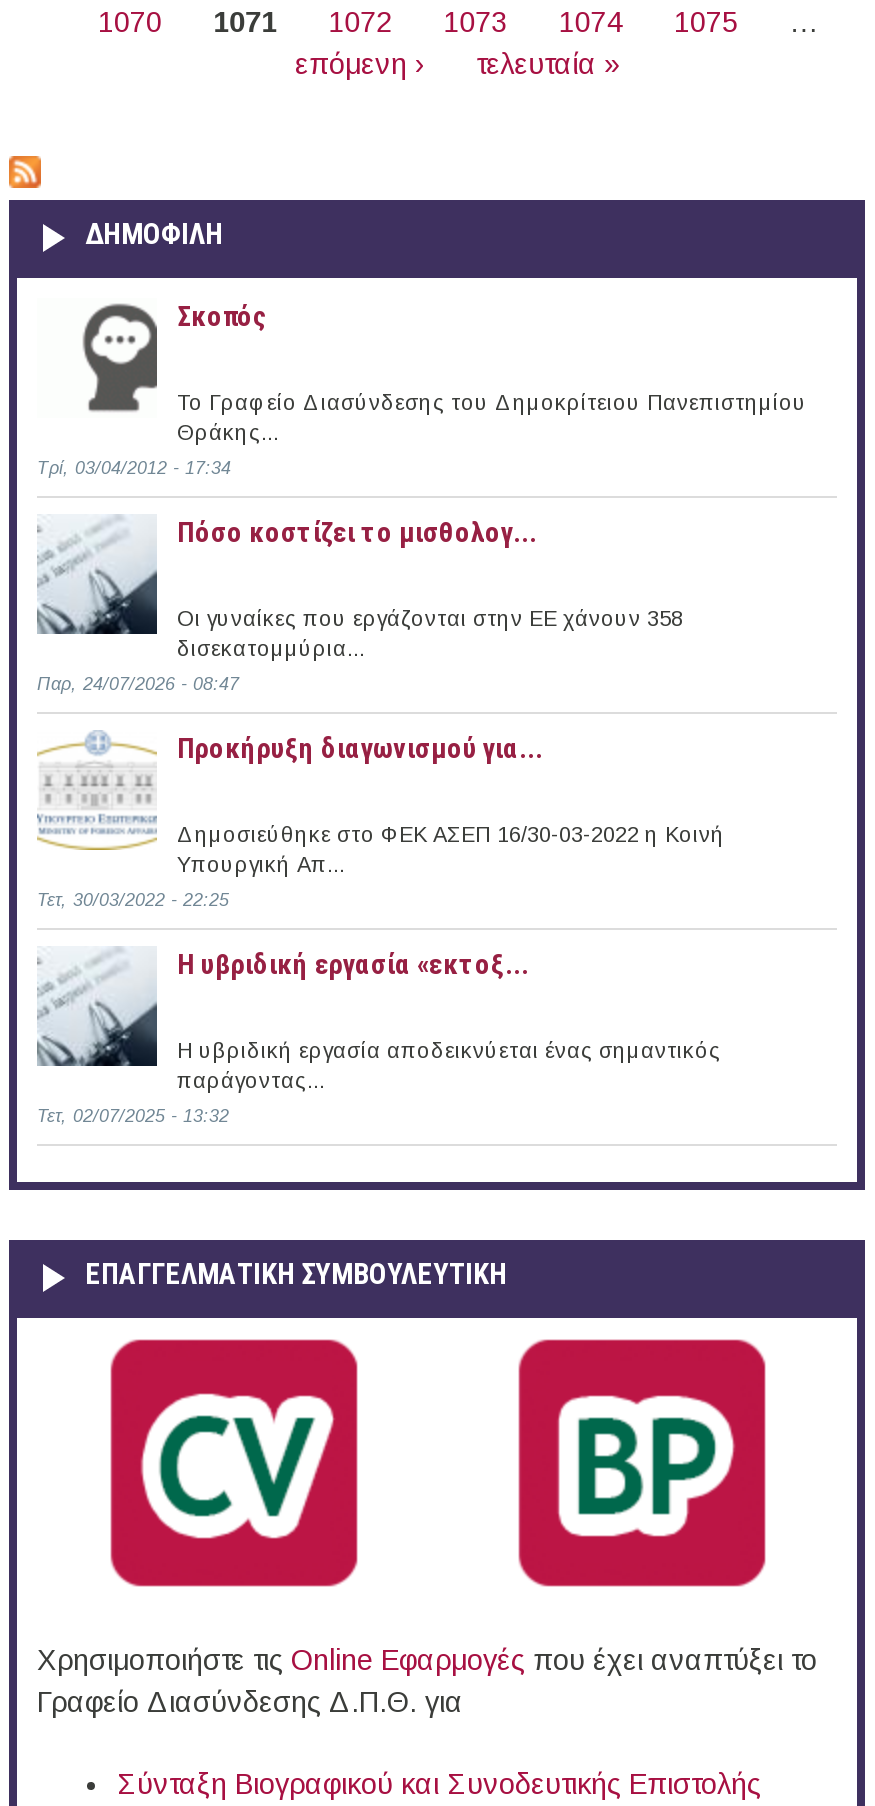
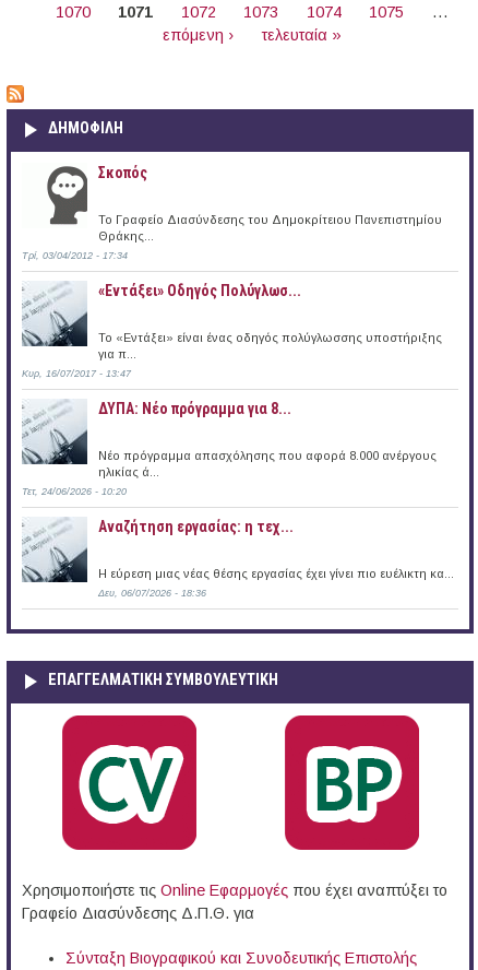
[177,516,537,548] Πόσο κοστίζει το μισθολογ... -> [98,282,301,299] «Εντάξει» Oδηγός Πολύγλωσ...
[177,606,683,660] Οι γυναίκες που εργάζονται στην ΕΕ χάνουν 358 | δισεκατομμύρια... -> [98,331,442,360] Το «Εντάξει» είναι ένας οδηγός πολύγλωσσης υποστήριξης | για π...
[37,674,239,694] Παρ, 24/07/2026 - 08:47 -> [22,368,131,379] Κυρ, 16/07/2017 - 13:47
[177,732,543,764] Προκήρυξη διαγωνισμού για... -> [98,400,291,417] ΔΥΠΑ: Νέο πρόγραμμα για 8...
[39,776,725,876] [image] | Δημοσιεύθηκε στο ΦΕΚ ΑΣΕΠ 16/30-03-2022 η Κοινή | Υπουργική Απ... -> [22,406,437,478] [image] | Νέο πρόγραμμα απασχόλησης που αφορά 8.000 ανέργους | ηλικίας ά...
[37,890,229,910] Τετ, 30/03/2022 - 22:25 -> [22,486,127,497] Τετ, 24/06/2026 - 10:20
[177,948,529,980] Η υβριδική εργασία «εκτοξ... -> [98,518,294,535] Αναζήτηση εργασίας: η τεχ...
[177,1038,721,1092] Η υβριδική εργασία αποδεικνύεται ένας σημαντικός | παράγοντας... -> [98,567,454,580] Η εύρεση μιας νέας θέσης εργασίας έχει γίνει πιο ευέλικτη κα...
[37,1106,229,1126] Τετ, 02/07/2025 - 13:32 -> [98,587,206,598] Δευ, 06/07/2026 - 18:36

